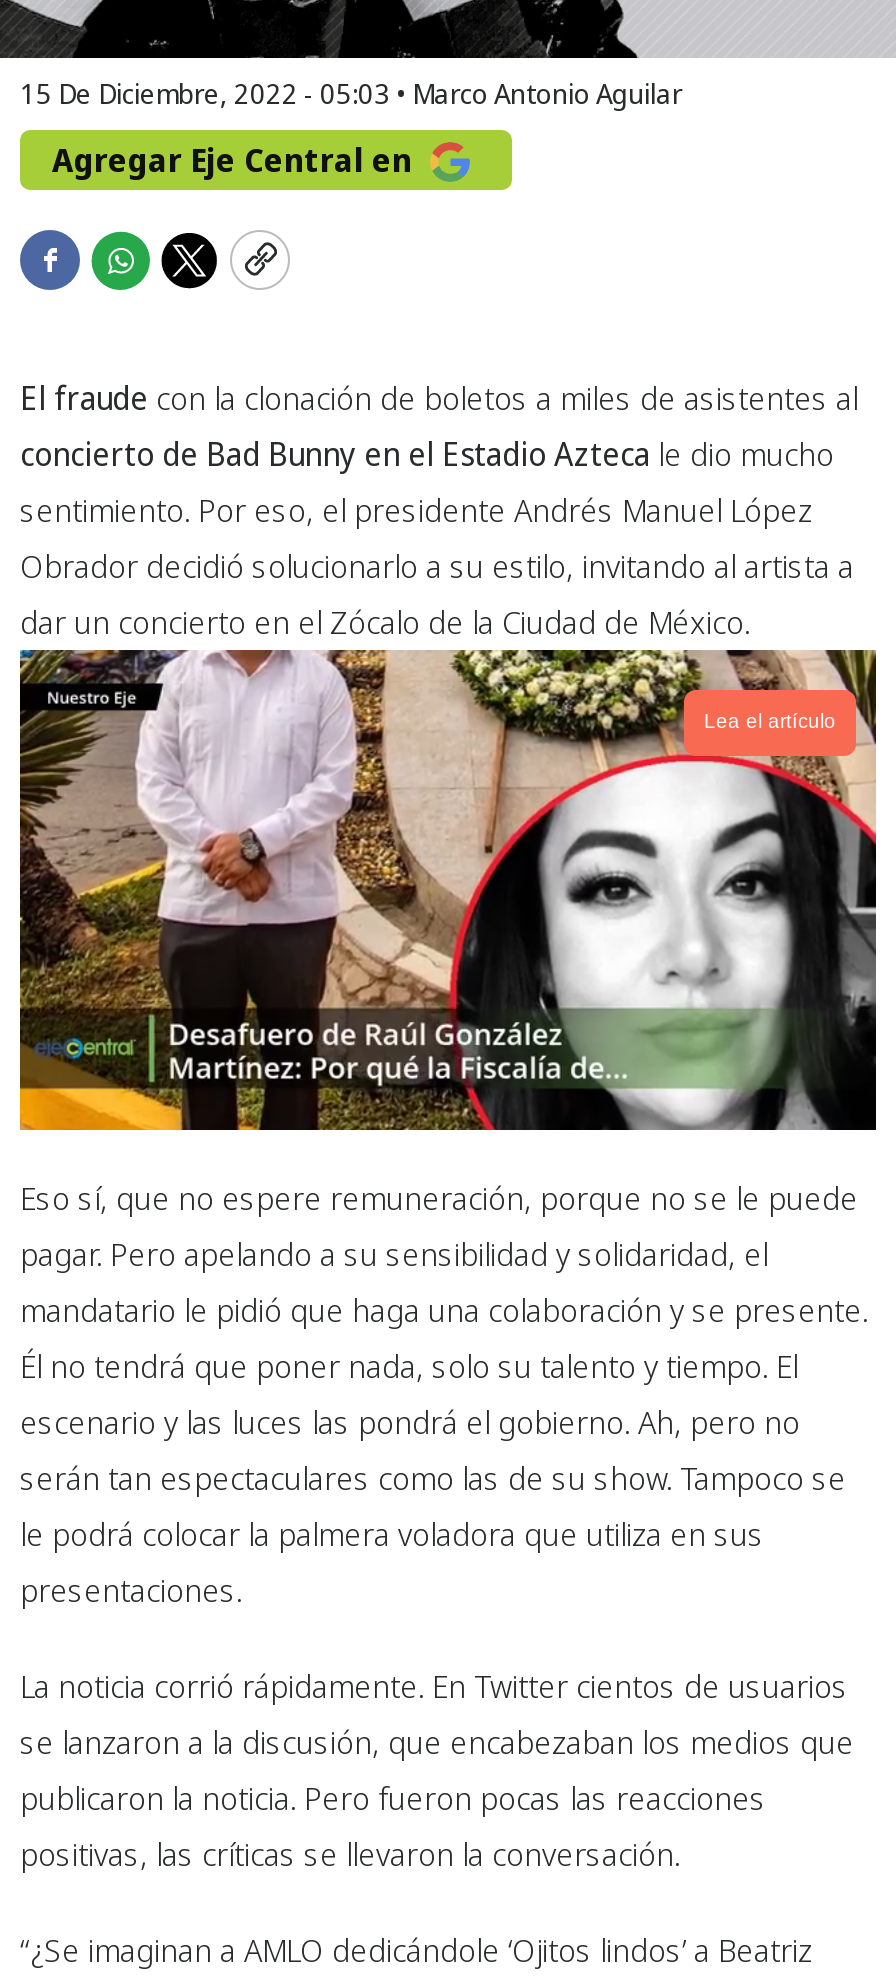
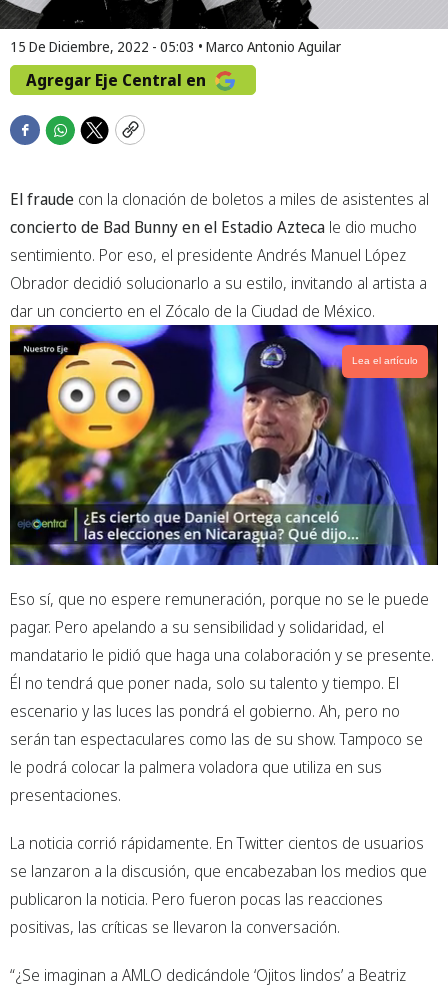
[18,648,878,1132] [image] -> [9,324,439,566] [image]

